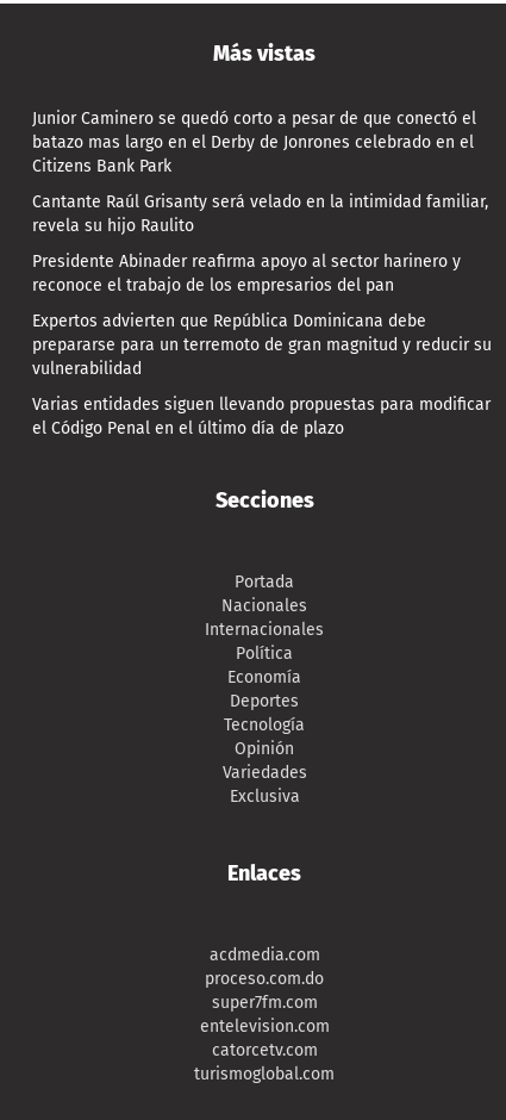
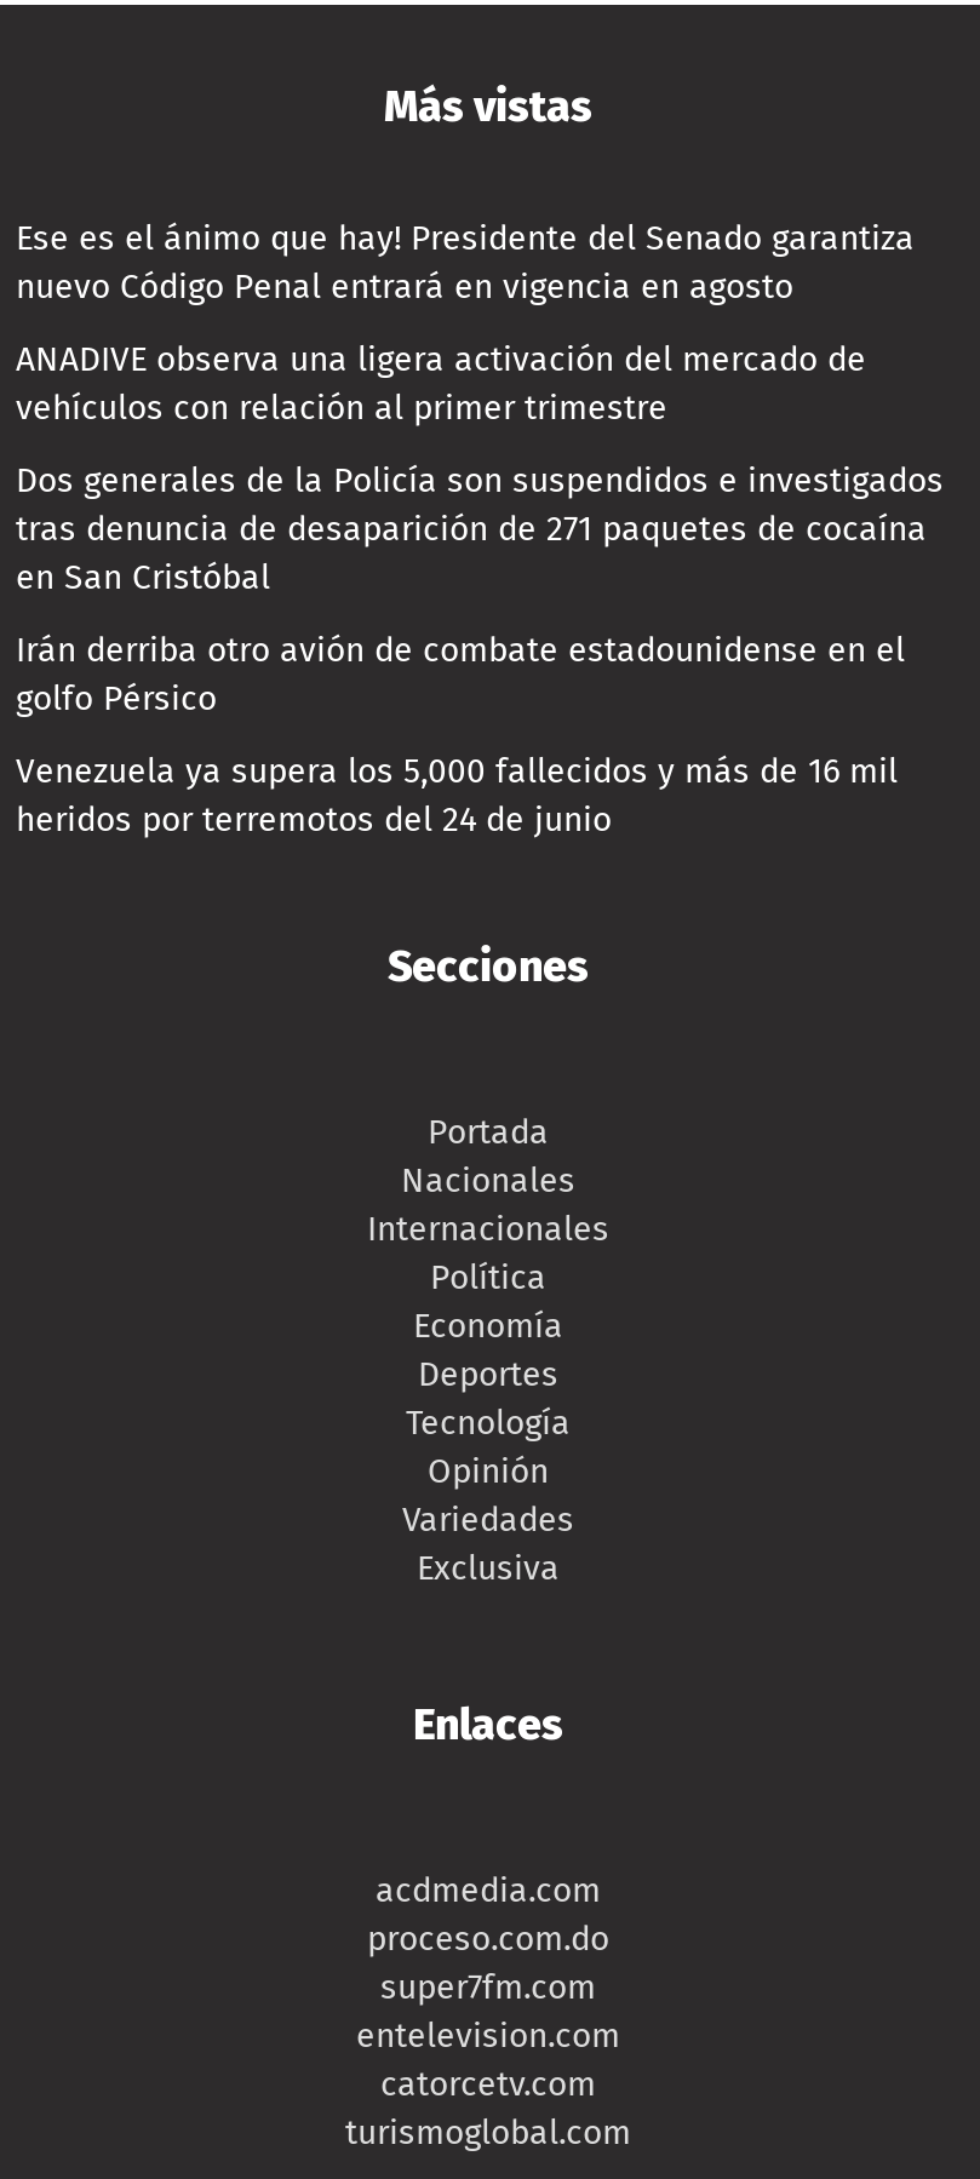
[32,109,476,177] Junior Caminero se quedó corto a pesar de que conectó el | batazo mas largo en el Derby de Jonrones celebrado en el | Citizens Bank Park -> [16,219,915,308] Ese es el ánimo que hay! Presidente del Senado garantiza | nuevo Código Penal entrará en vigencia en agosto
[32,192,488,236] Cantante Raúl Grisanty será velado en la intimidad familiar, | revela su hijo Raulito -> [16,340,866,429] ANADIVE observa una ligera activación del mercado de | vehículos con relación al primer trimestre
[32,252,461,296] Presidente Abinader reafirma apoyo al sector harinero y | reconoce el trabajo de los empresarios del pan -> [16,461,944,599] Dos generales de la Policía son suspendidos e investigados | tras denuncia de desaparición de 271 paquetes de cocaína | en San Cristóbal
[32,311,492,379] Expertos advierten que República Dominicana debe | prepararse para un terremoto de gran magnitud y reducir su | vulnerabilidad -> [16,630,905,720] Irán derriba otro avión de combate estadounidense en el | golfo Pérsico
[32,395,491,439] Varias entidades siguen llevando propuestas para modificar | el Código Penal en el último día de plazo -> [16,751,898,841] Venezuela ya supera los 5,000 fallecidos y más de 16 mil | heridos por terremotos del 24 de junio

